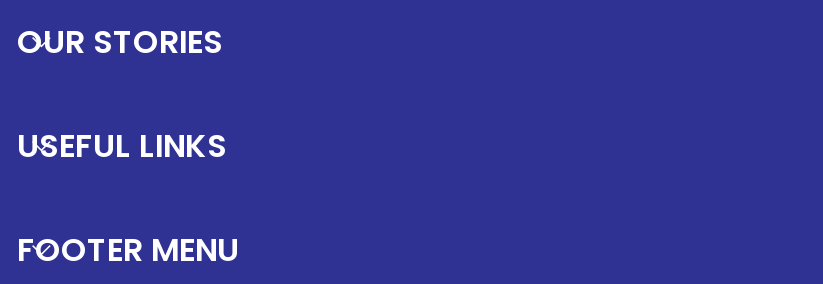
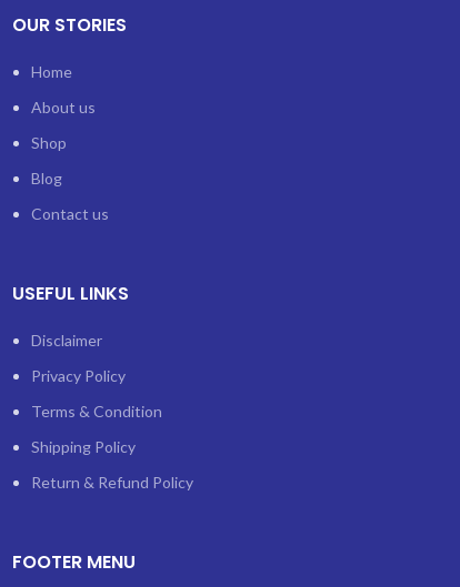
none -> [31,63,109,224] Home | About us | Shop | Blog | Contact us
none -> [31,331,193,492] Disclaimer | Privacy Policy | Terms & Condition | Shipping Policy | Return & Refund Policy

